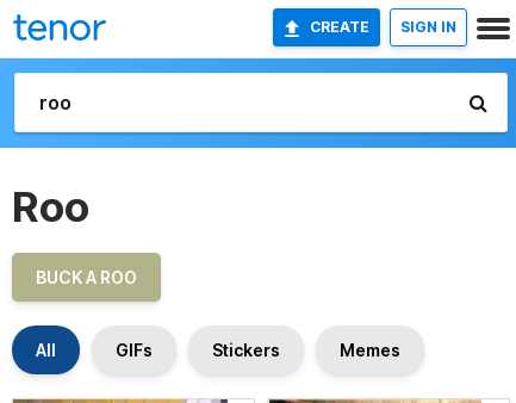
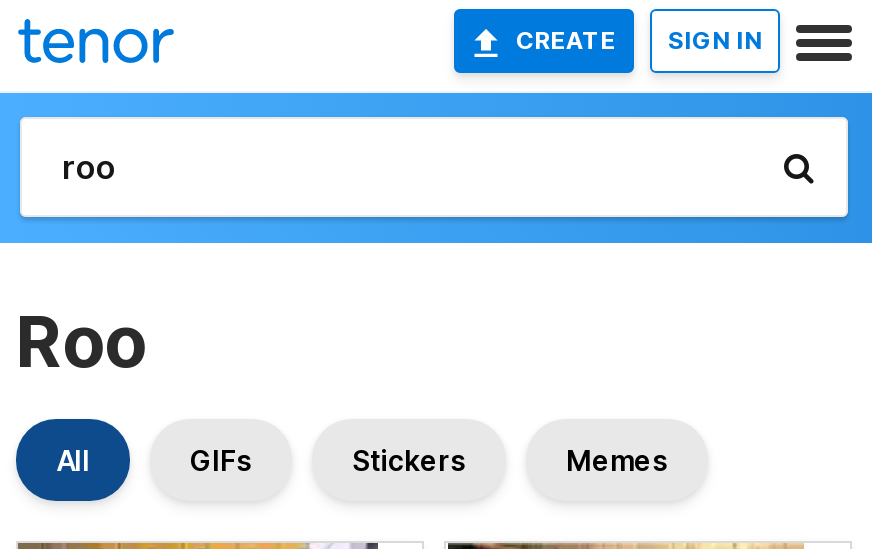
[36,267,137,287] BUCK A ROO -> none

